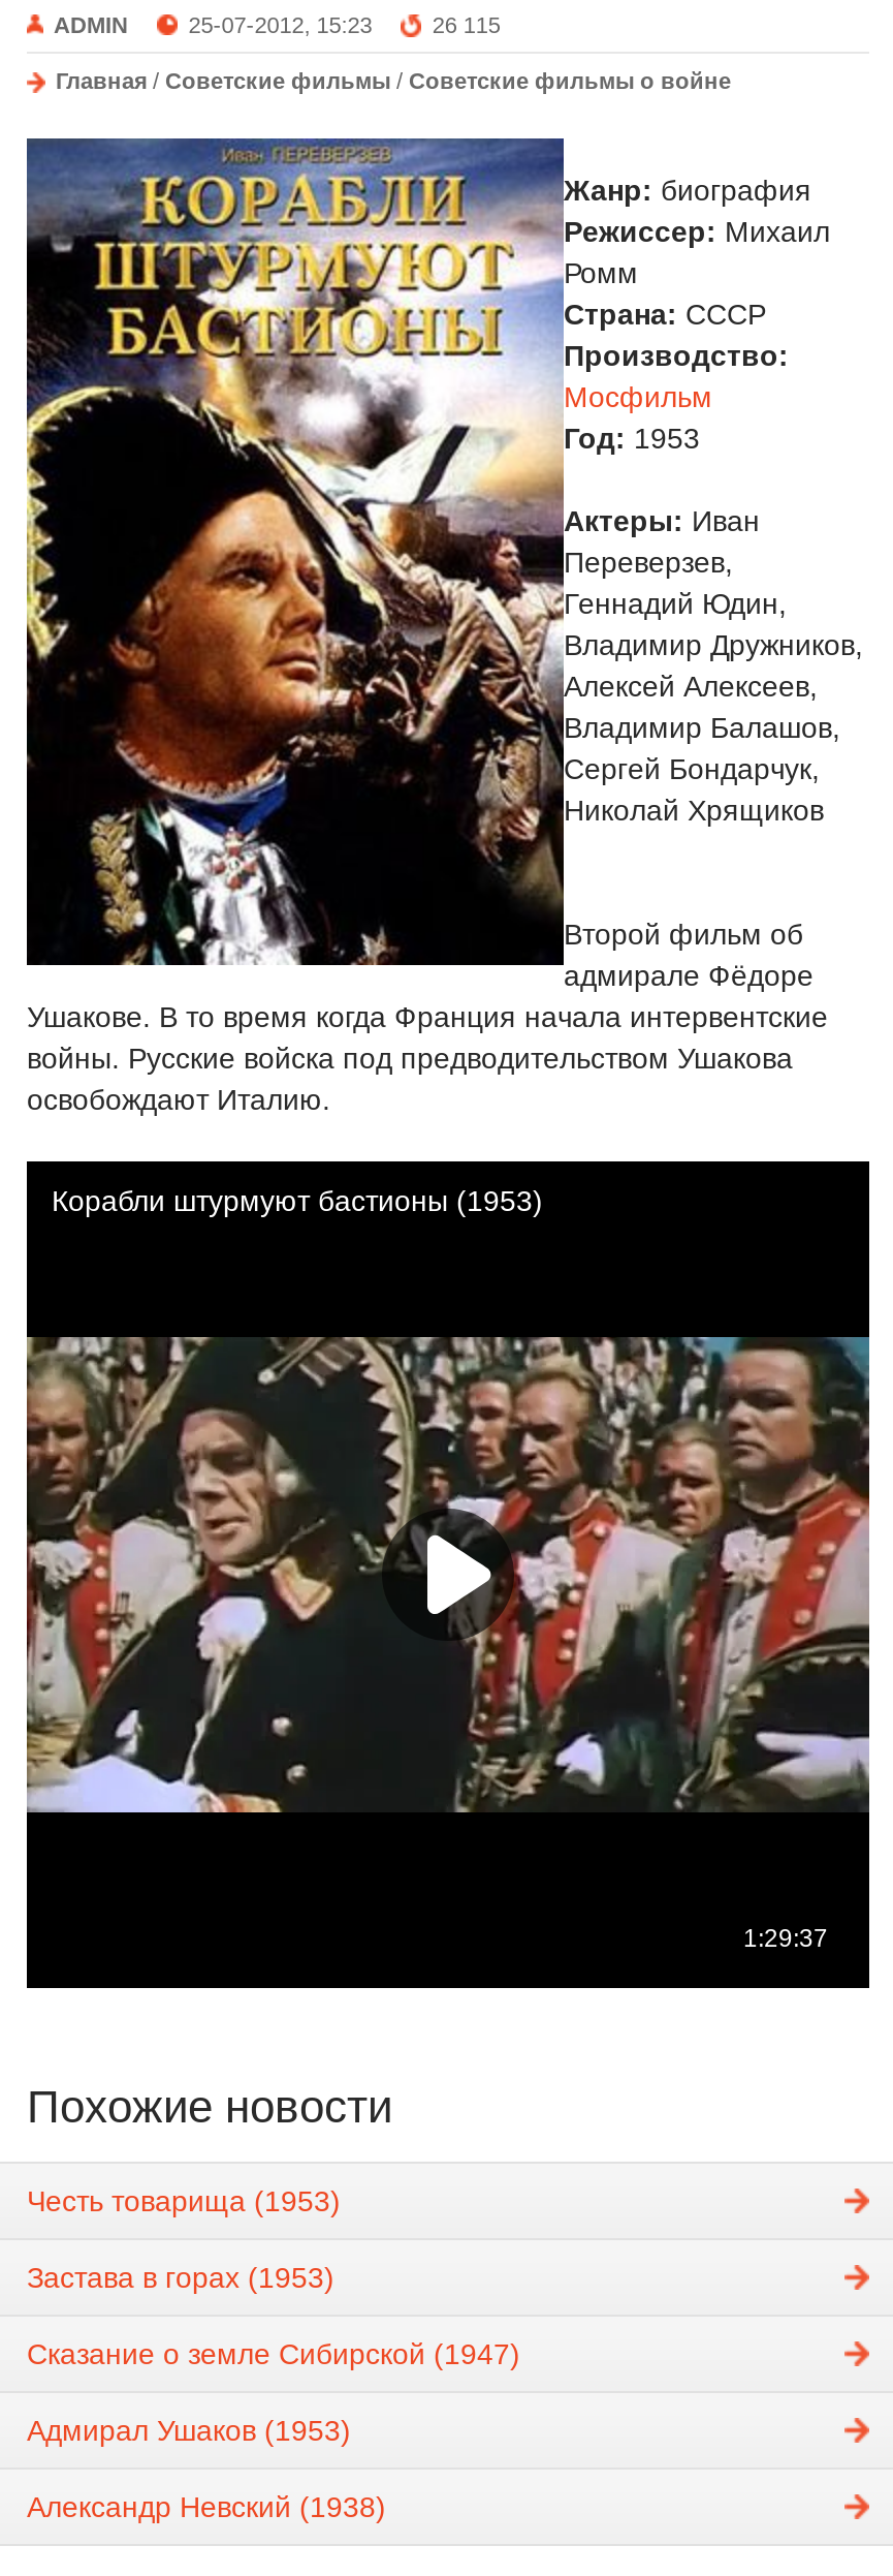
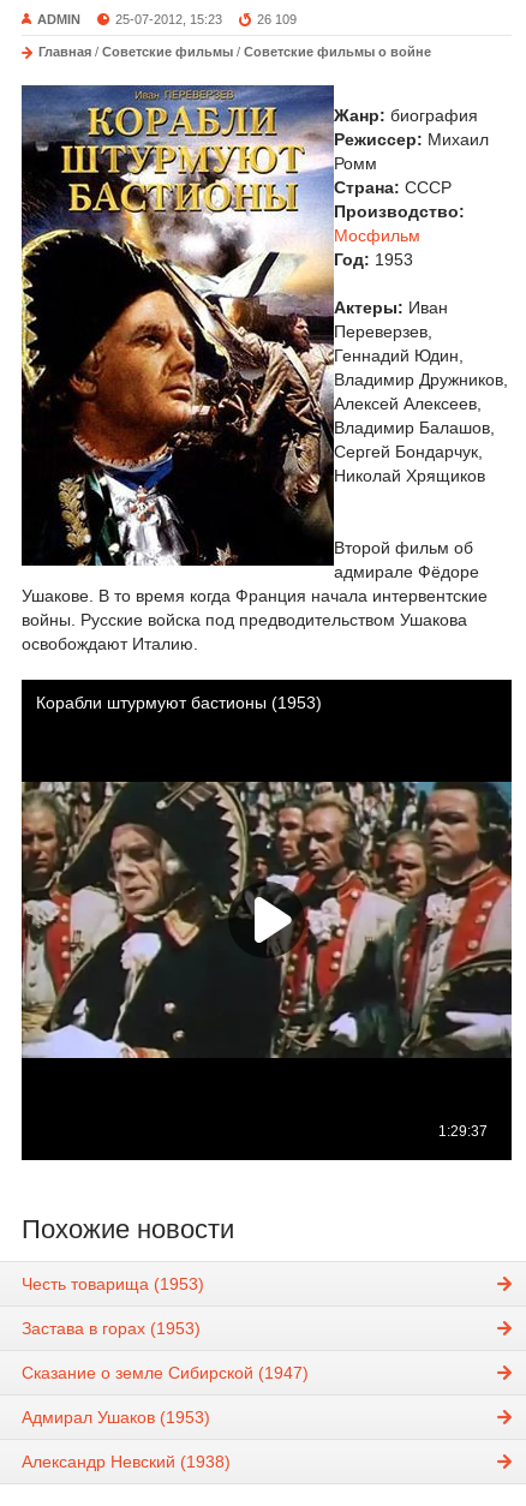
[432,12,500,37] 26 115 -> [257,12,297,26] 26 109

